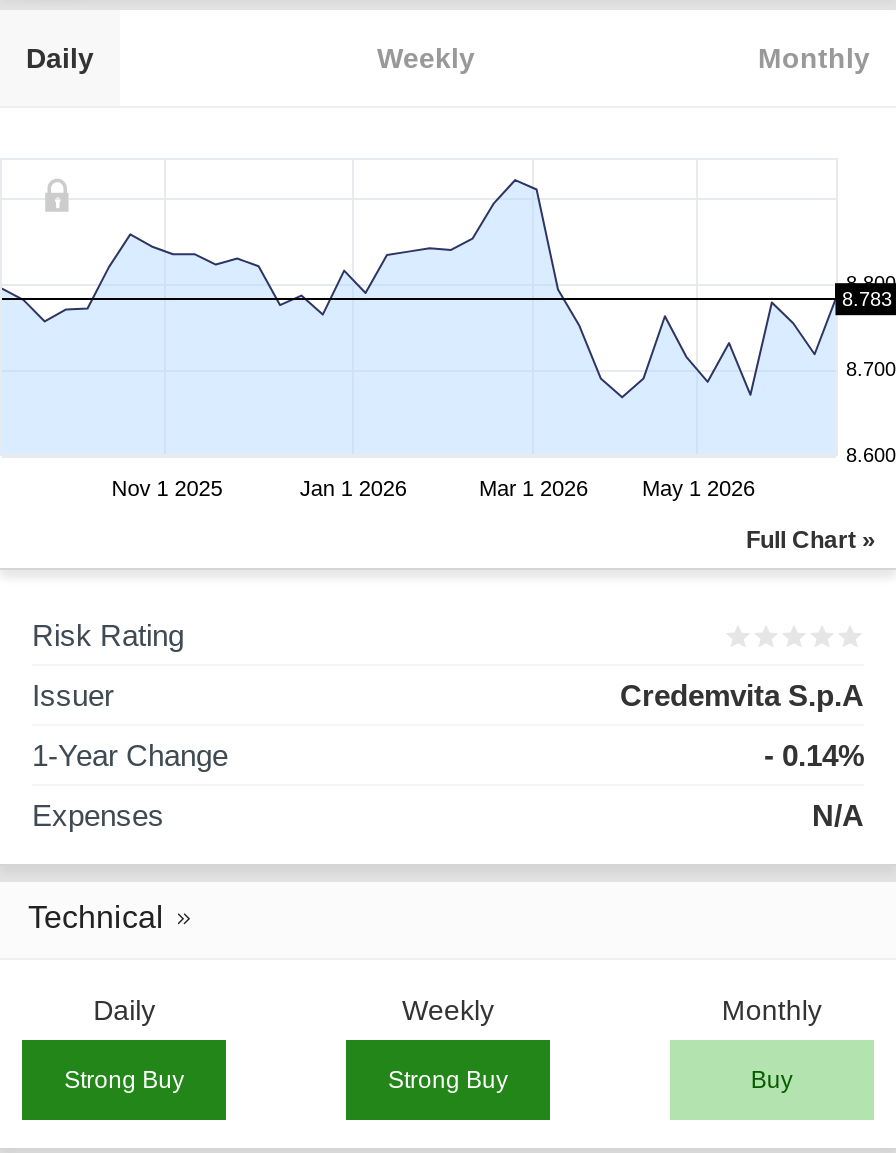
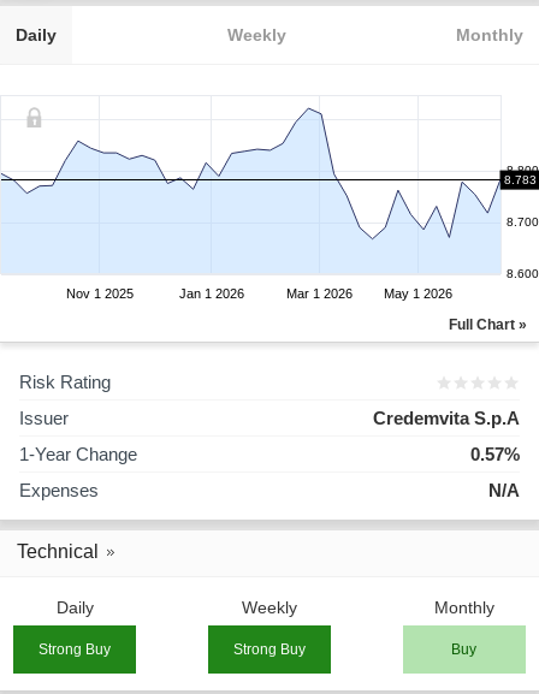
[764,738,864,772] - 0.14% -> [470,444,520,464] 0.57%

